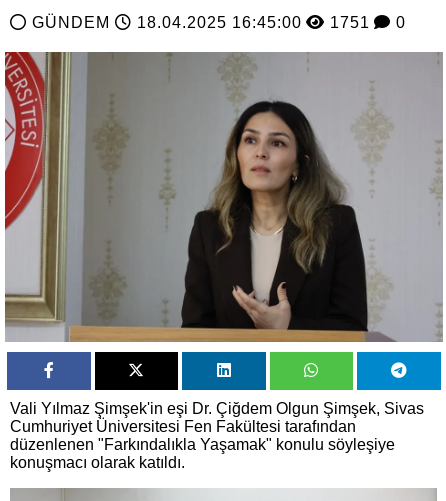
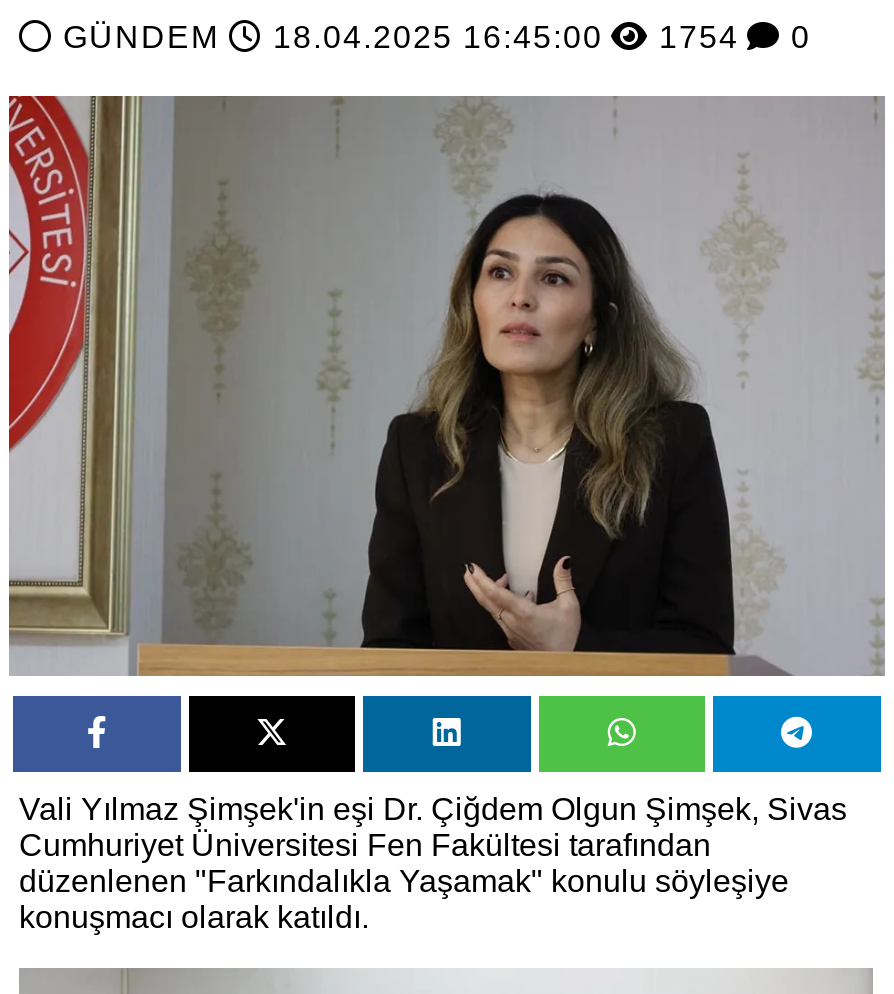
[32,14,406,31] GÜNDEM 18.04.2025 16:45:00 1751 0 -> [63,20,811,54] GÜNDEM 18.04.2025 16:45:00 1754 0

